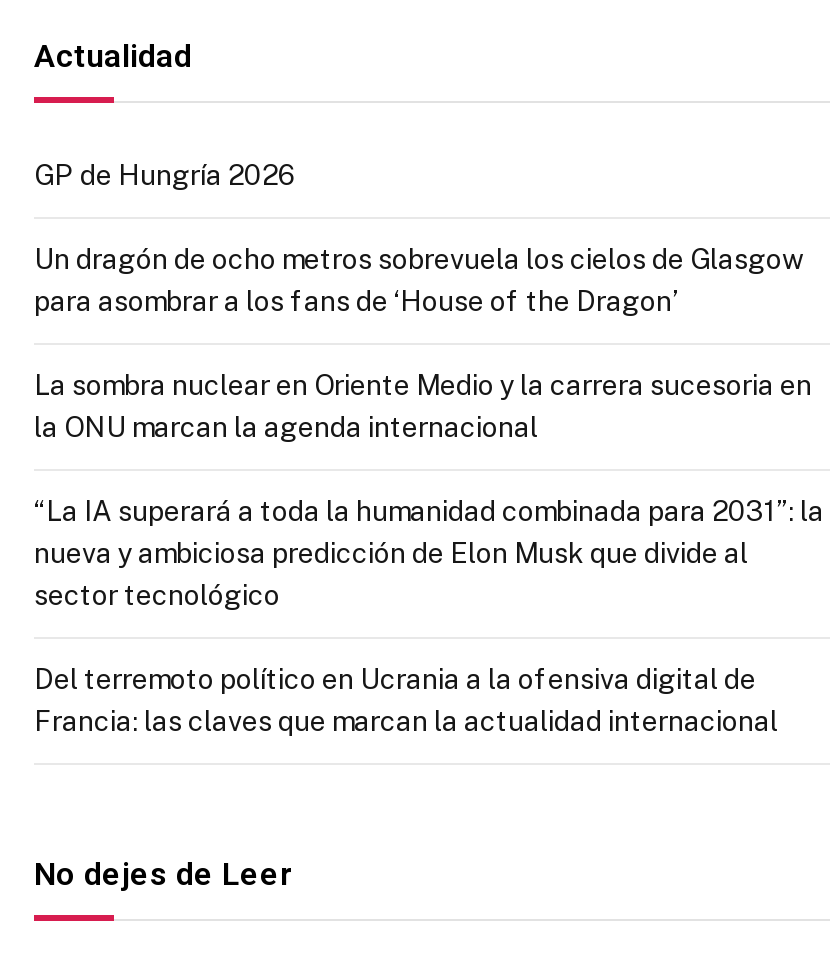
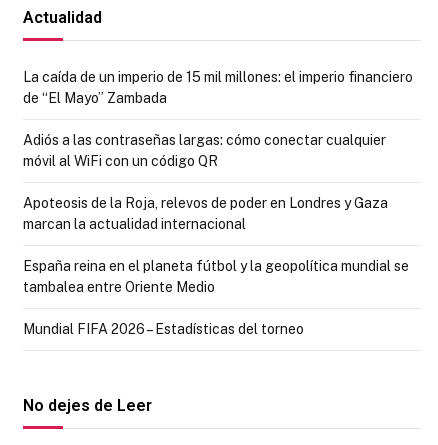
[34,158,296,190] GP de Hungría 2026 -> [23,69,413,106] La caída de un imperio de 15 mil millones: el imperio financiero | de “El Mayo” Zambada
[34,242,804,316] Un dragón de ocho metros sobrevuela los cielos de Glasgow | para asombrar a los fans de ‘House of the Dragon’ -> [23,132,386,169] Adiós a las contraseñas largas: cómo conectar cualquier | móvil al WiFi con un código QR
[34,368,812,442] La sombra nuclear en Oriente Medio y la carrera sucesoria en | la ONU marcan la agenda internacional -> [23,195,388,232] Apoteosis de la Roja, relevos de poder en Londres y Gaza | marcan la actualidad internacional
[34,494,824,610] “La IA superará a toda la humanidad combinada para 2031”: la | nueva y ambiciosa predicción de Elon Musk que divide al | sector tecnológico -> [23,258,409,295] España reina en el planeta fútbol y la geopolítica mundial se | tambalea entre Oriente Medio
[34,662,778,736] Del terremoto político en Ucrania a la ofensiva digital de | Francia: las claves que marcan la actualidad internacional -> [23,321,304,337] Mundial FIFA 2026 – Estadísticas del torneo

